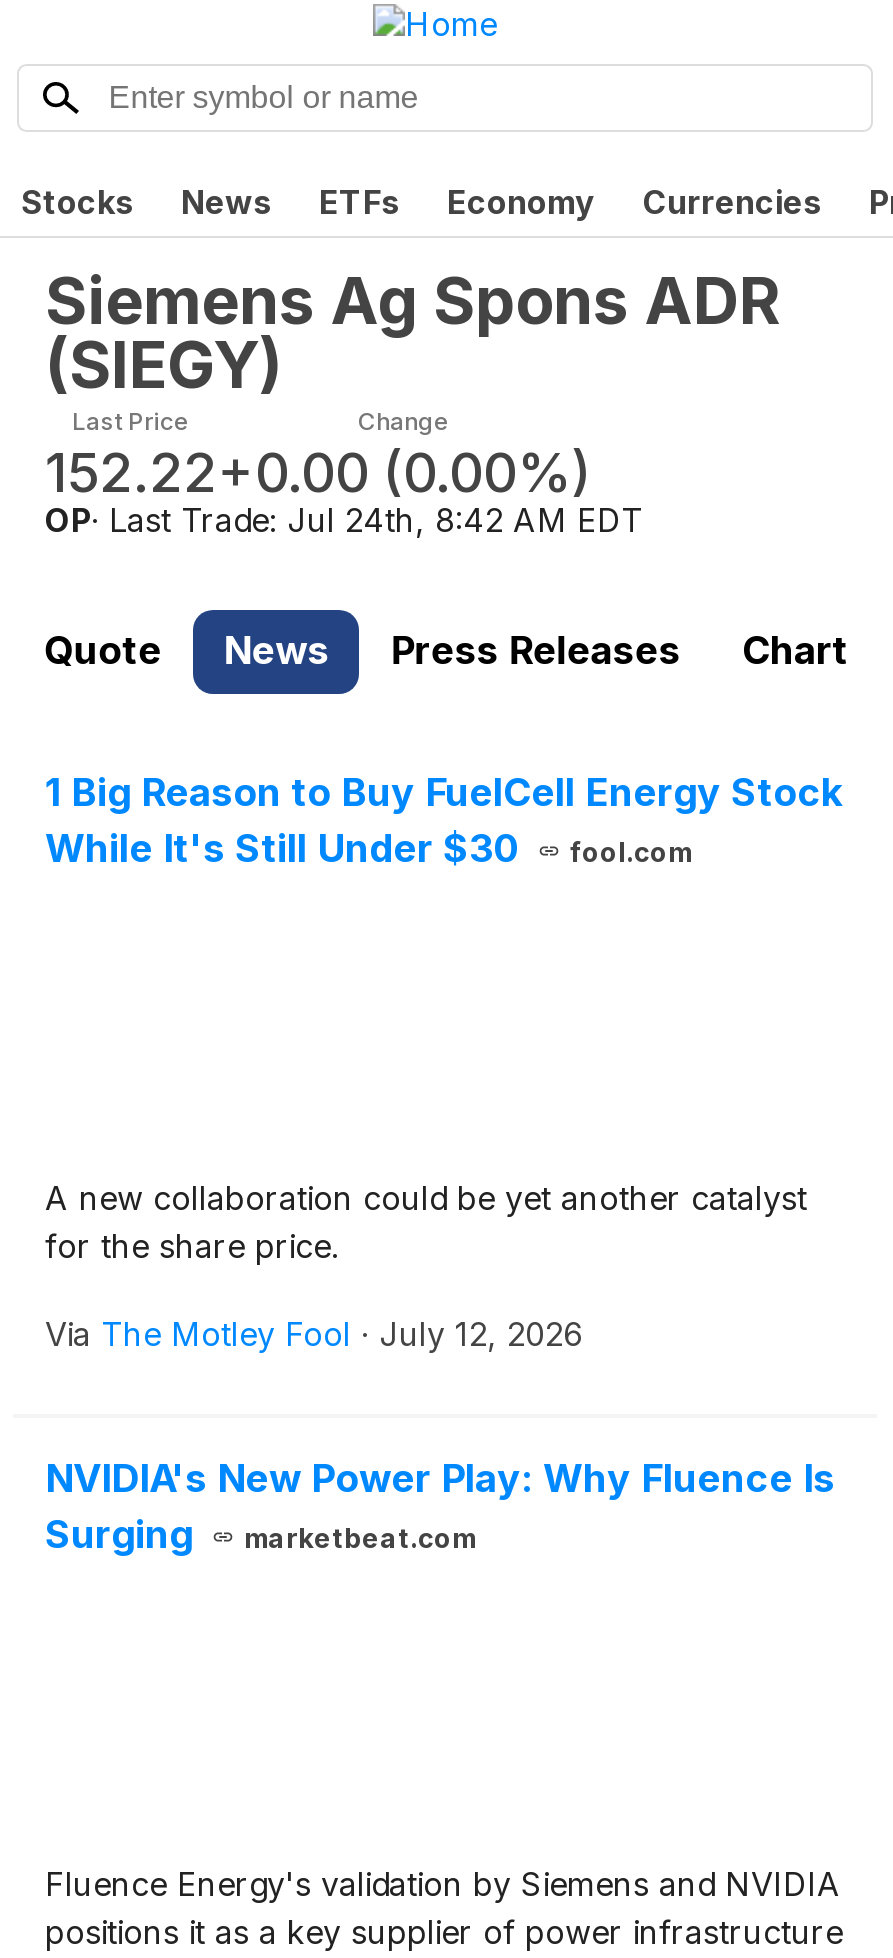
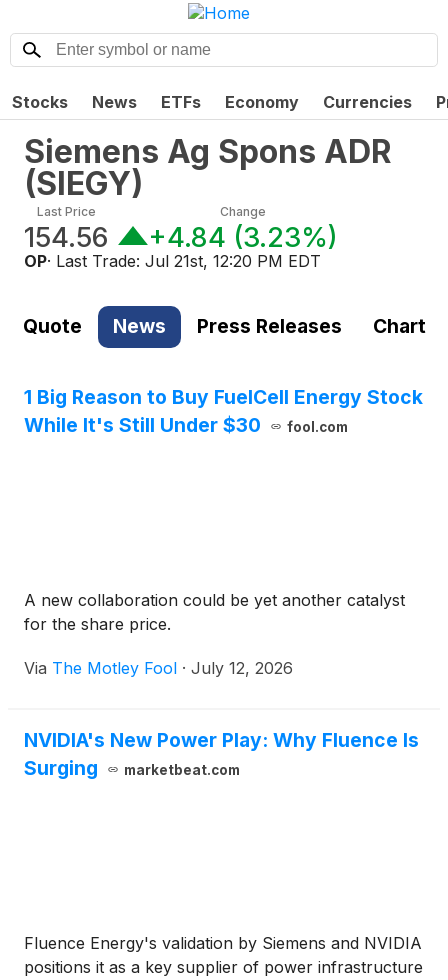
[45,439,217,505] 152.22 -> [24,221,108,254] 154.56
[217,439,591,505] +0.00 (0.00%) -> [148,221,338,254] +4.84 (3.23%)
[45,499,643,539] OP · Last Trade: Jul 24th, 8:42 AM EDT -> [24,251,321,271] OP · Last Trade: Jul 21st, 12:20 PM EDT

